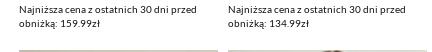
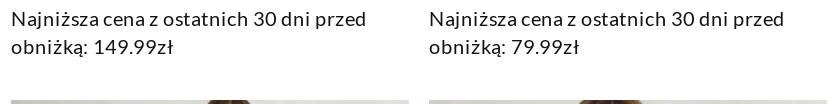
[19,17,100,29] obniżką: 159.99zł -> [11,34,173,58] obniżką: 149.99zł
[228,17,309,29] obniżką: 134.99zł -> [429,34,579,58] obniżką: 79.99zł

